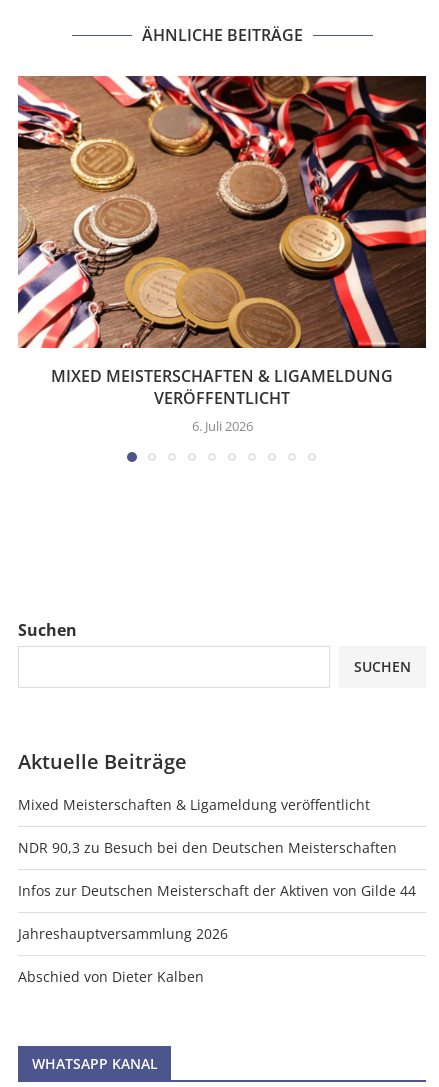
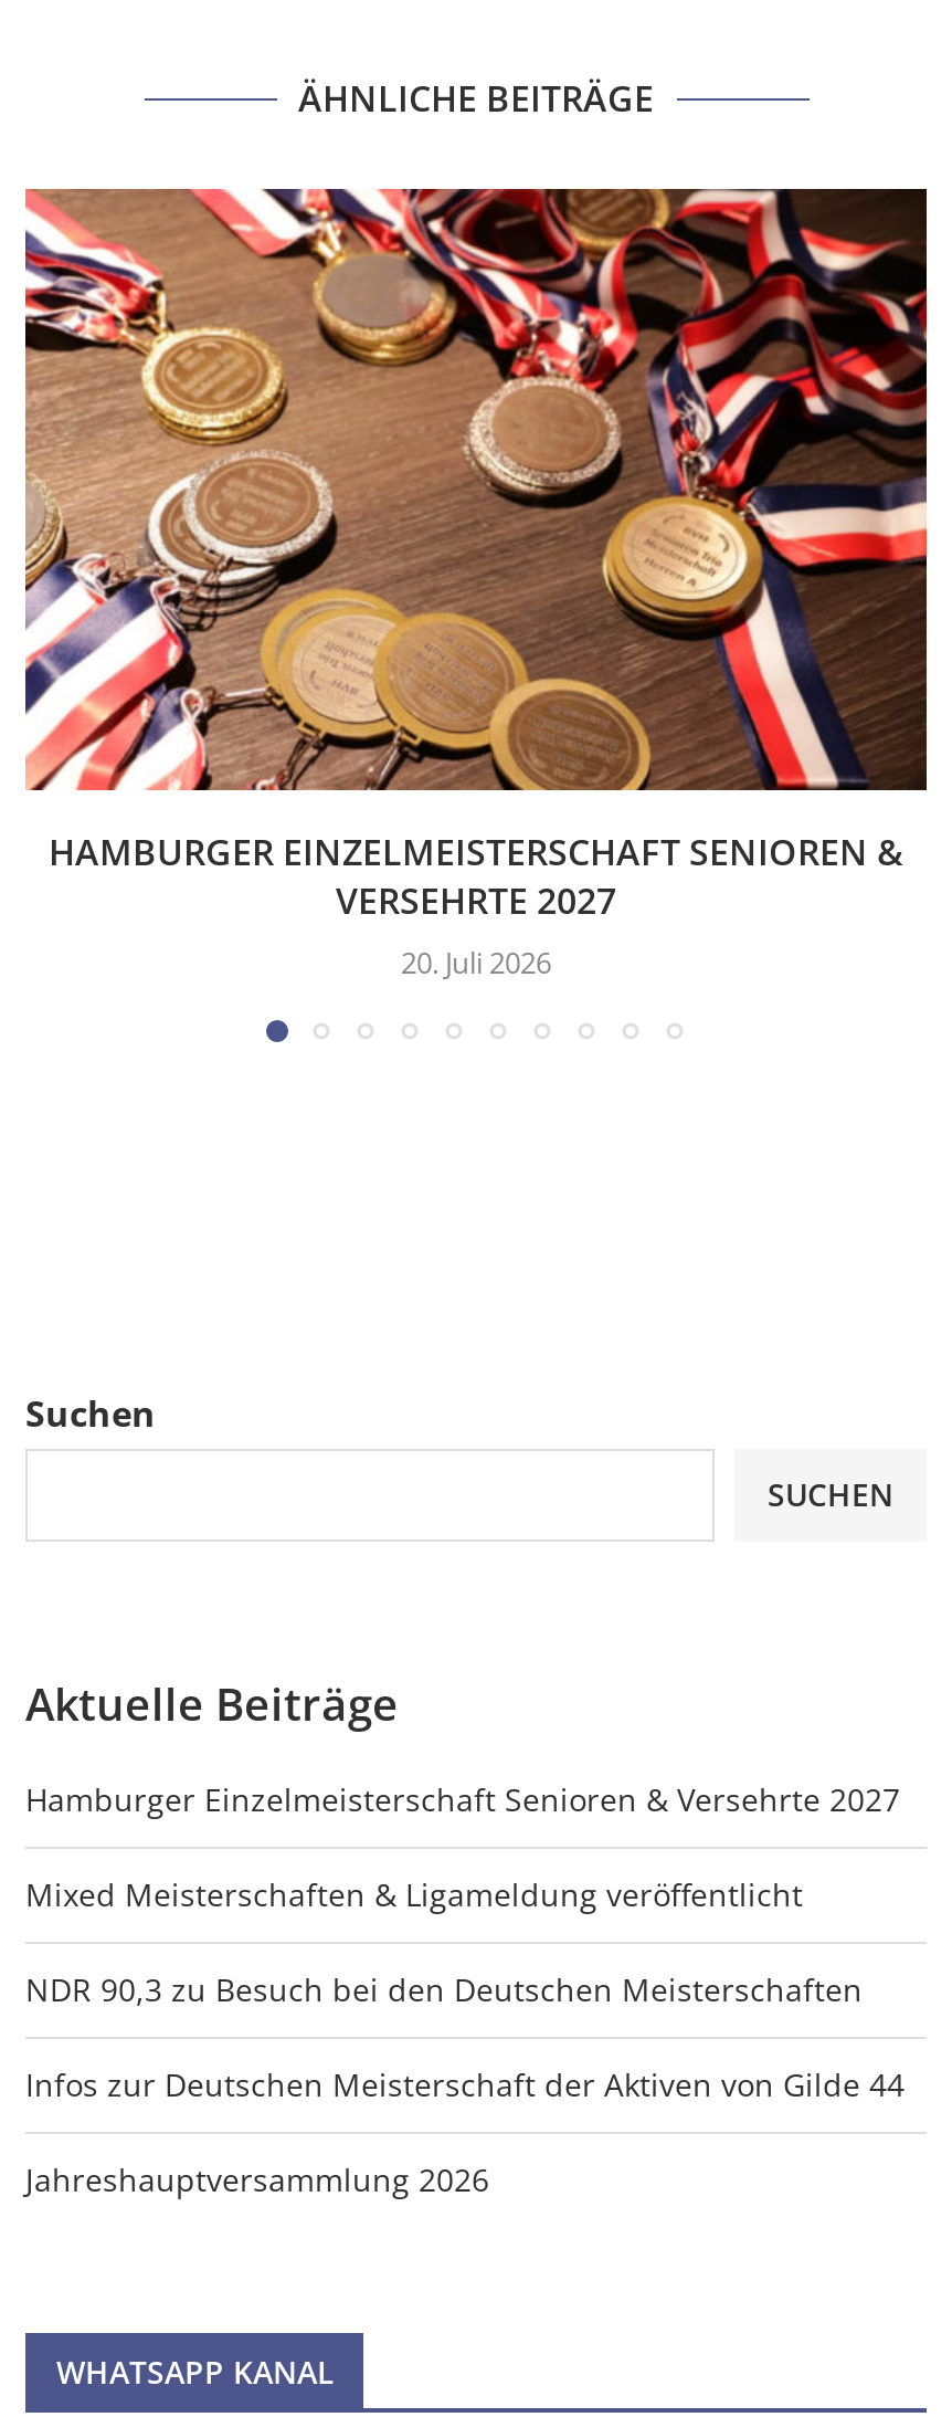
[51,365,393,435] MIXED MEISTERSCHAFTEN & LIGAMELDUNG | VERÖFFENTLICHT | 6. Juli 2026 -> [49,828,903,982] HAMBURGER EINZELMEISTERSCHAFT SENIOREN & | VERSEHRTE 2027 | 20. Juli 2026
none -> [25,1778,900,1820] Hamburger Einzelmeisterschaft Senioren & Versehrte 2027
moved [18,795,416,943] -> [25,1873,905,2200]: Mixed Meisterschaften & Ligameldung veröffentlicht | NDR 90,3 zu Besuch bei den Deutschen Meisterschaften | Infos zur Deutschen Meisterschaft der Aktiven von Gilde 44 | Jahreshauptversammlung 2026
[18,967,204,986] Abschied von Dieter Kalben -> none

